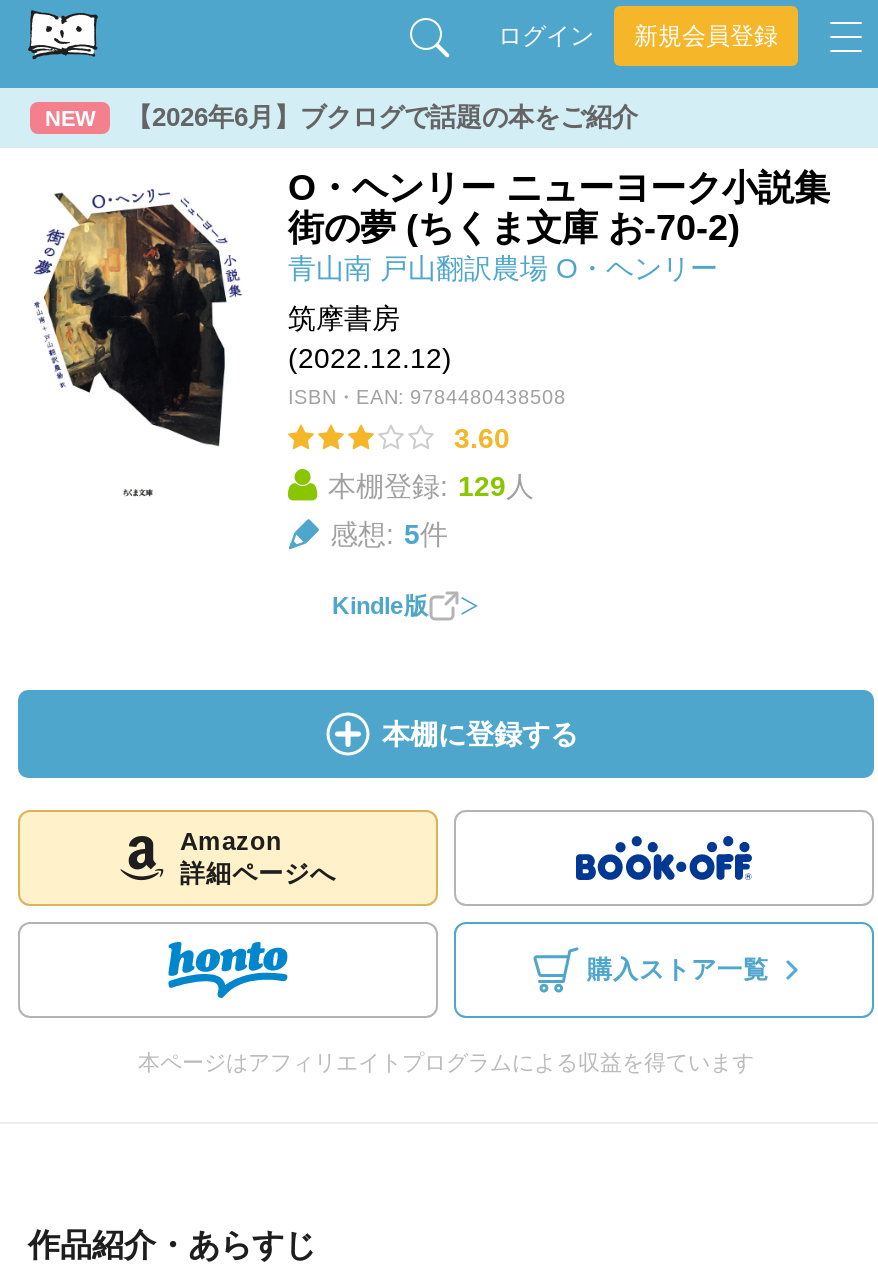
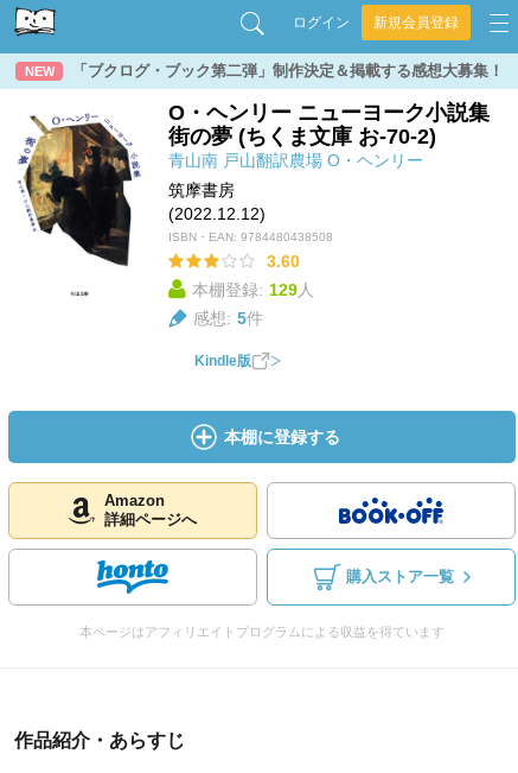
[126,102,638,132] 【2026年6月】ブクログで話題の本をご紹介 -> [72,62,504,80] 「ブクログ・ブック第二弾」制作決定＆掲載する感想大募集！

